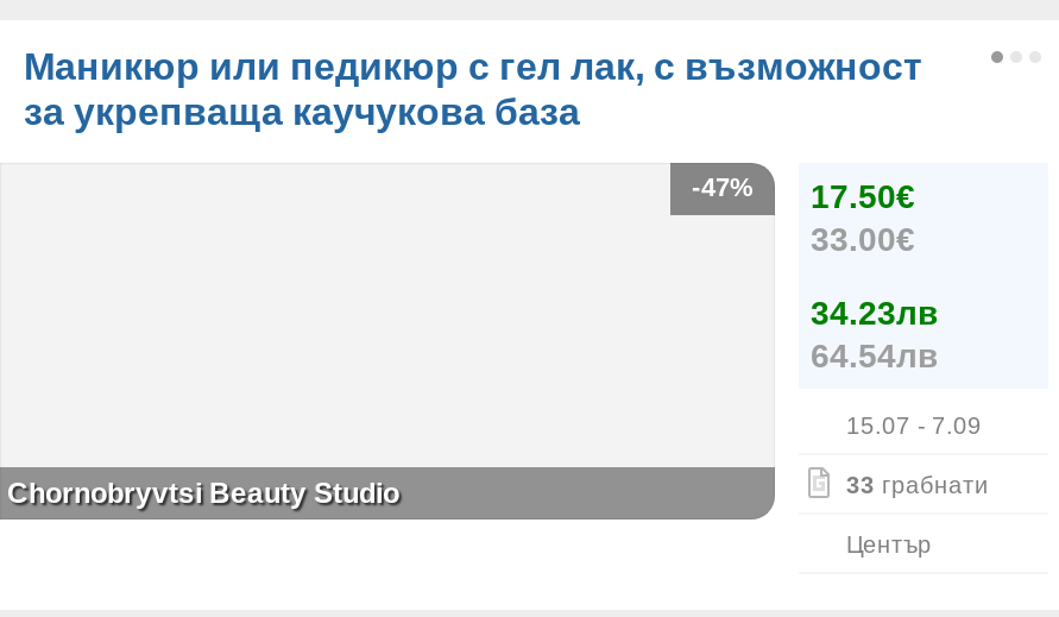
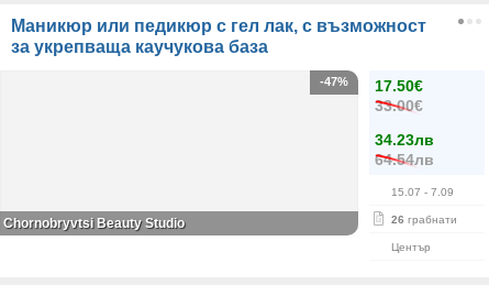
[846,472,989,498] 33 грабнати -> [391,213,457,226] 26 грабнати

